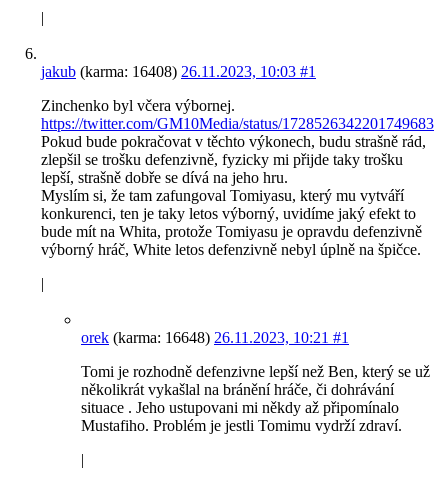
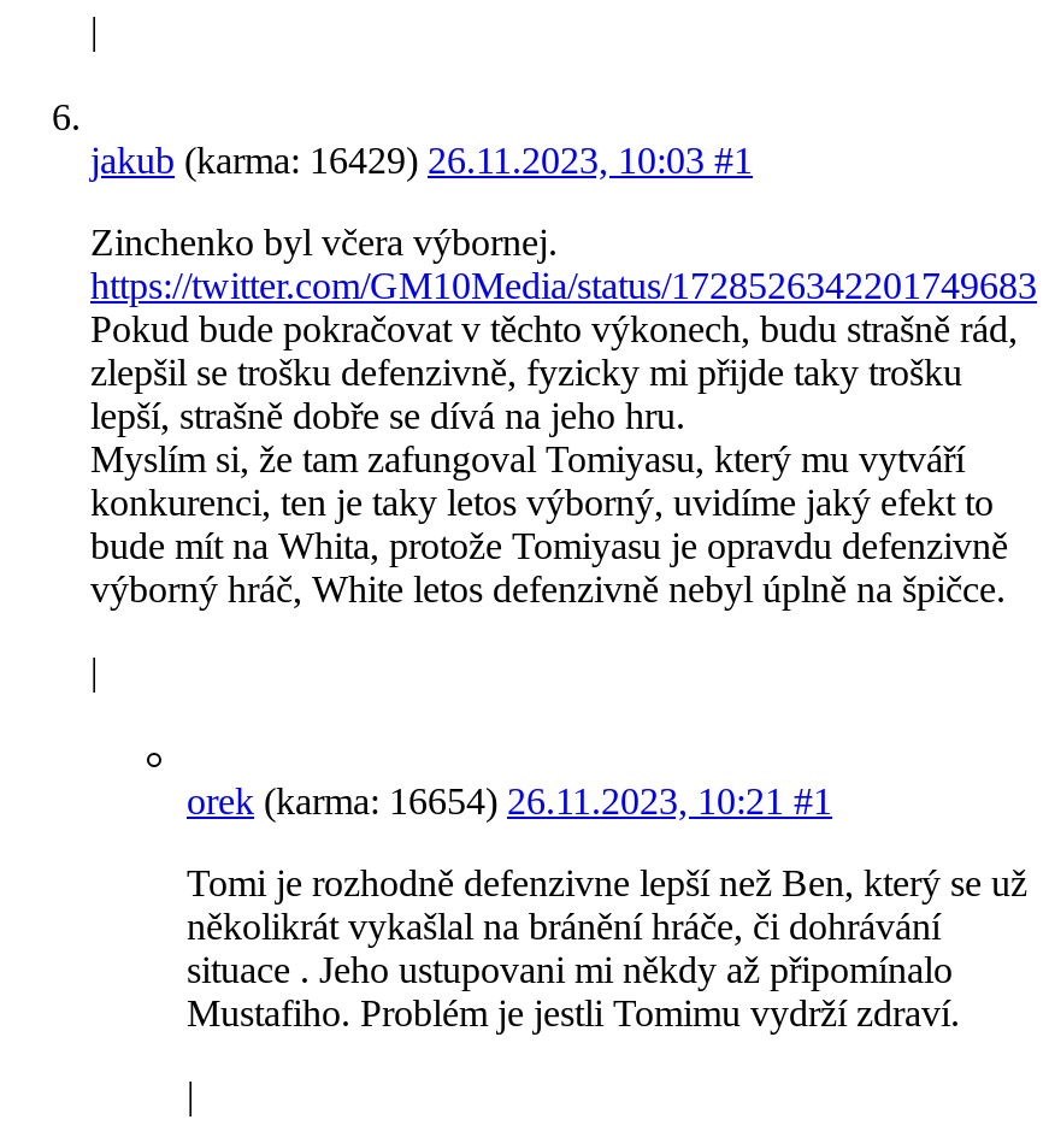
[41,63,316,80] jakub (karma: 16408) 26.11.2023, 10:03 #1 -> [90,140,753,181] jakub (karma: 16429) 26.11.2023, 10:03 #1
[81,329,349,346] orek (karma: 16648) 26.11.2023, 10:21 #1 -> [187,781,832,822] orek (karma: 16654) 26.11.2023, 10:21 #1

